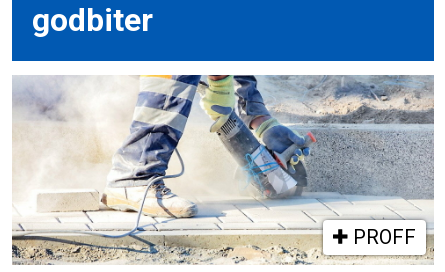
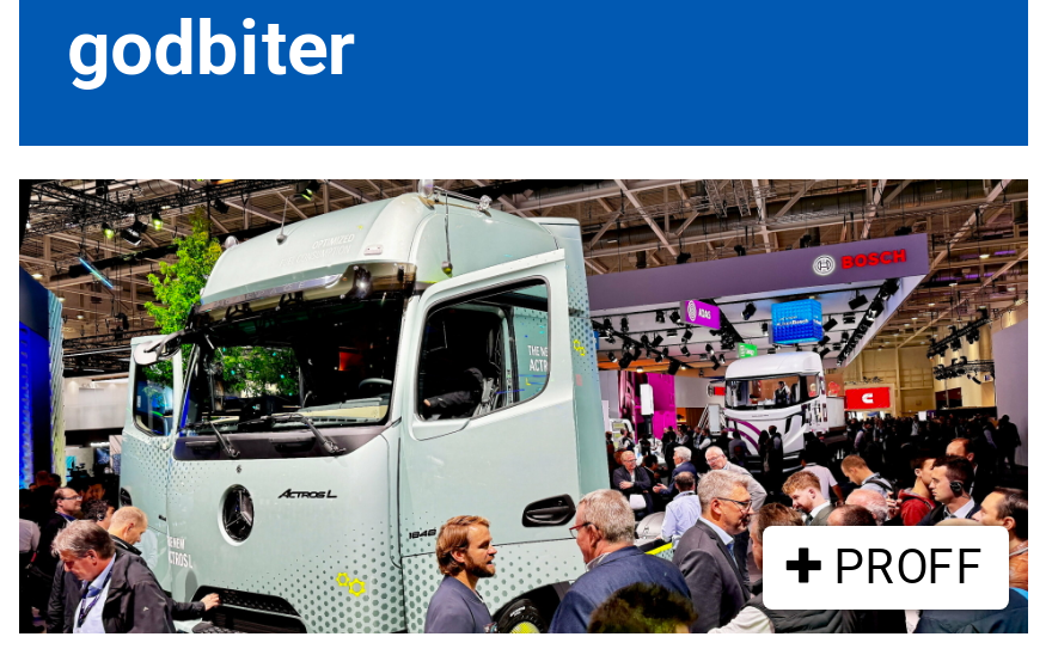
[11,74,434,265] [image] -> [17,177,1030,636] [image]

